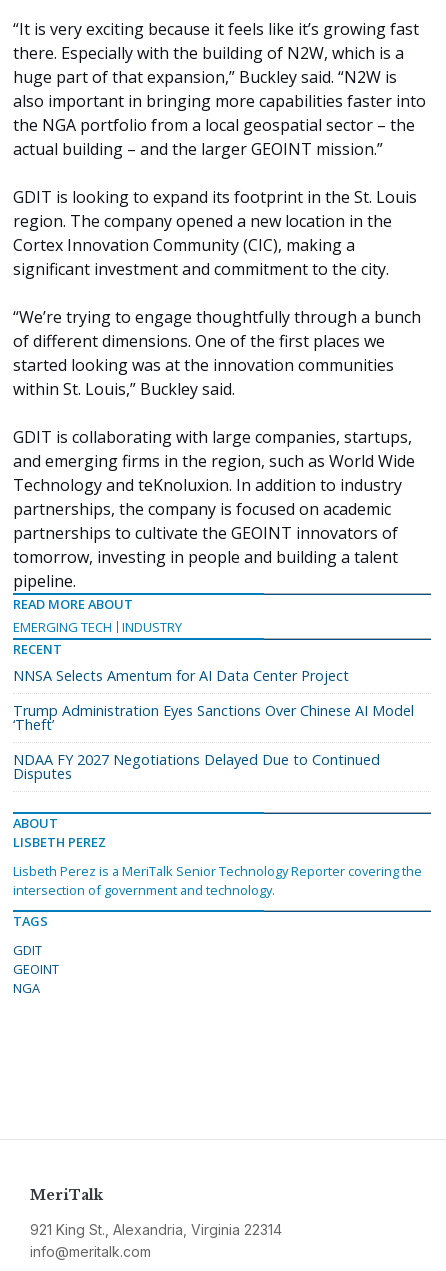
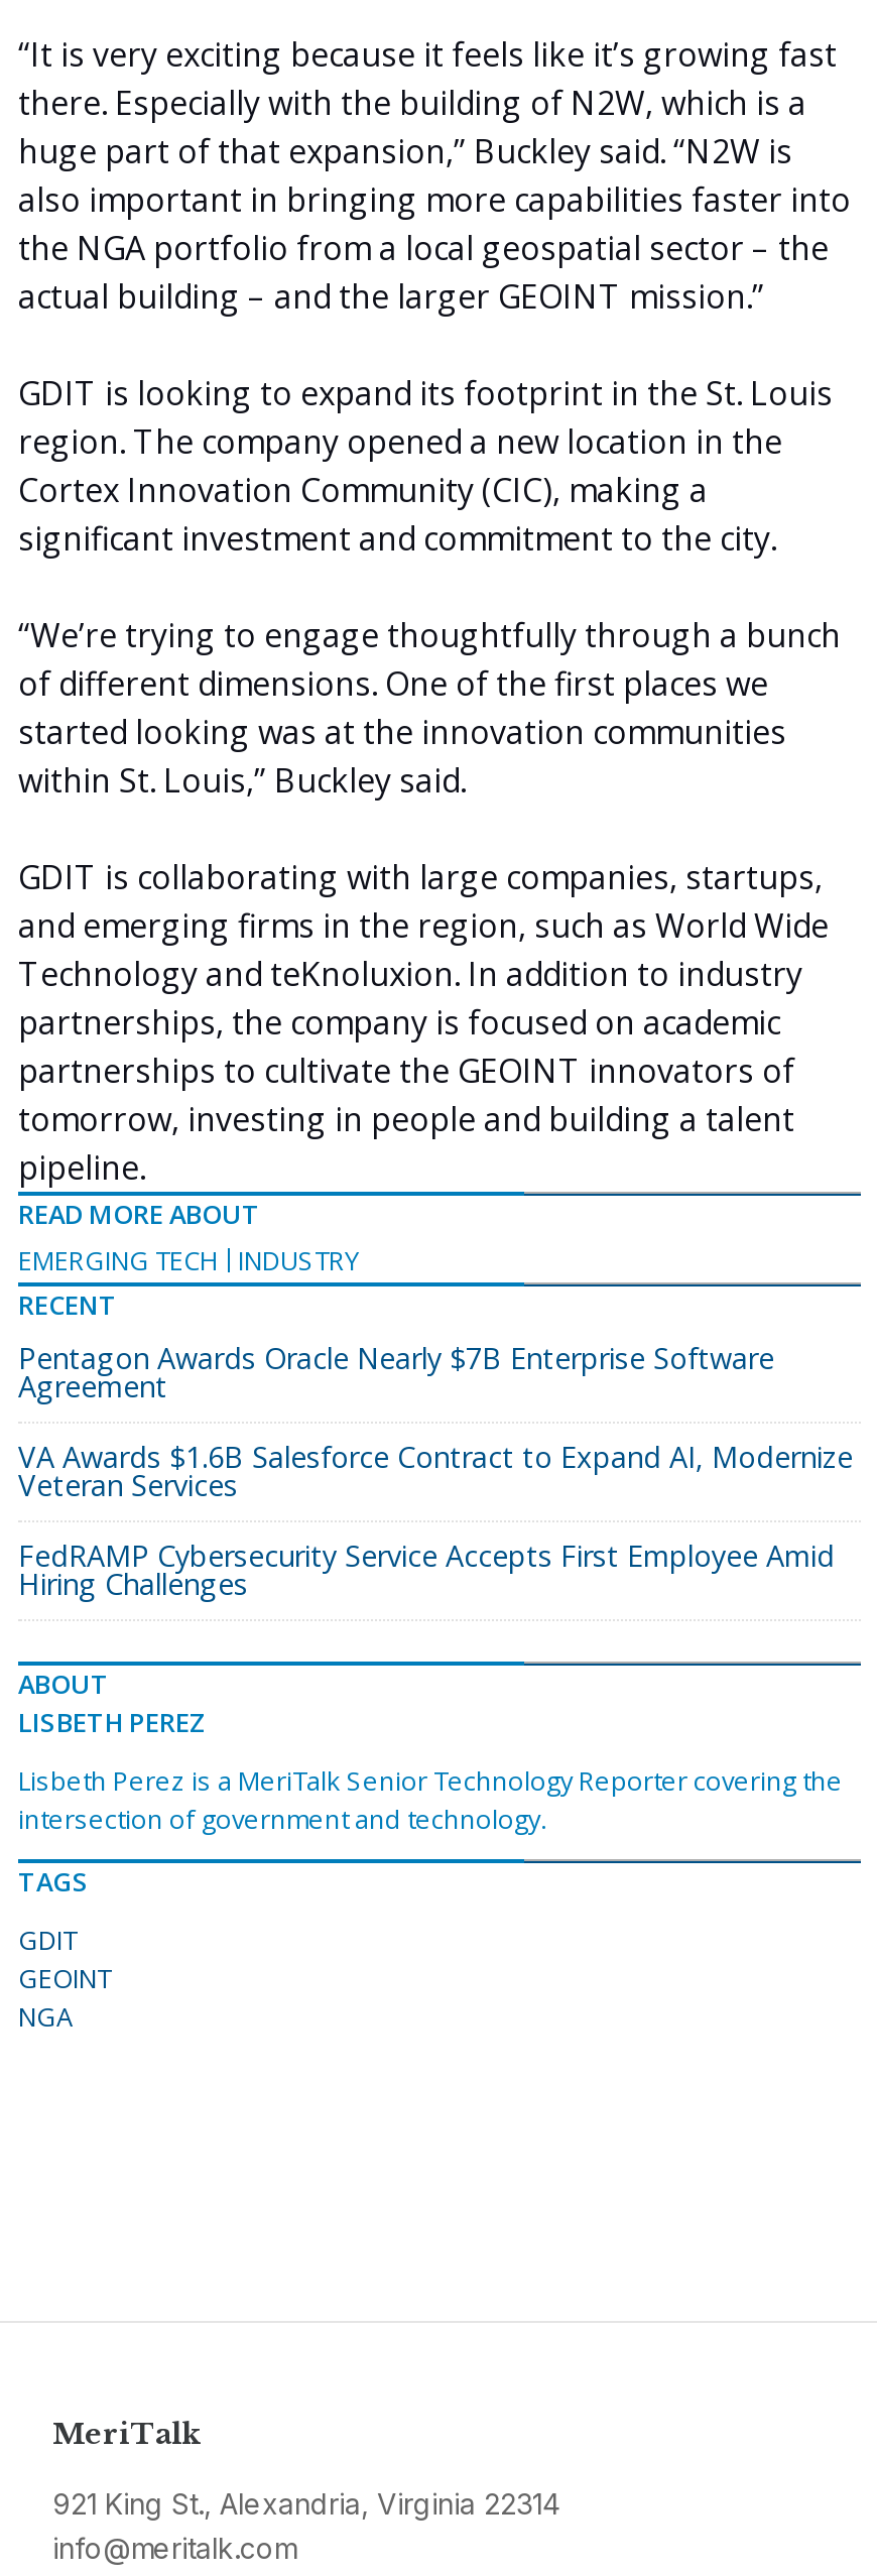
[13,666,349,685] NNSA Selects Amentum for AI Data Center Project -> [18,1339,774,1406] Pentagon Awards Oracle Nearly $7B Enterprise Software | Agreement
[13,701,414,734] Trump Administration Eyes Sanctions Over Chinese AI Model | ‘Theft’ -> [18,1438,853,1504] VA Awards $1.6B Salesforce Contract to Expand AI, Modernize | Veteran Services
[13,750,380,783] NDAA FY 2027 Negotiations Delayed Due to Continued | Disputes -> [18,1537,835,1603] FedRAMP Cybersecurity Service Accepts First Employee Amid | Hiring Challenges

